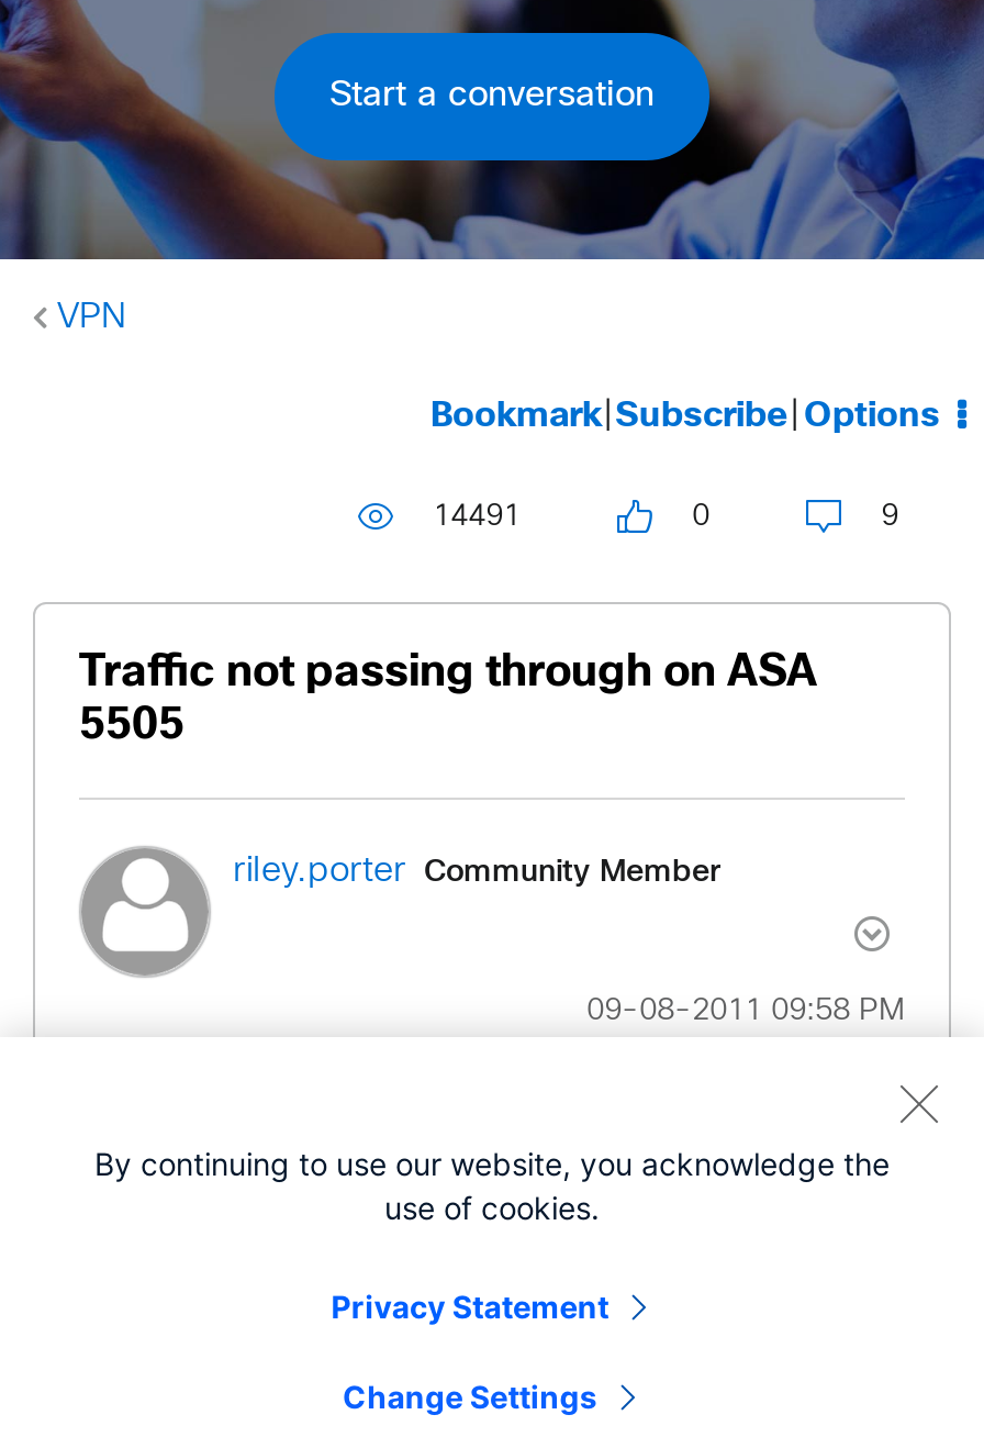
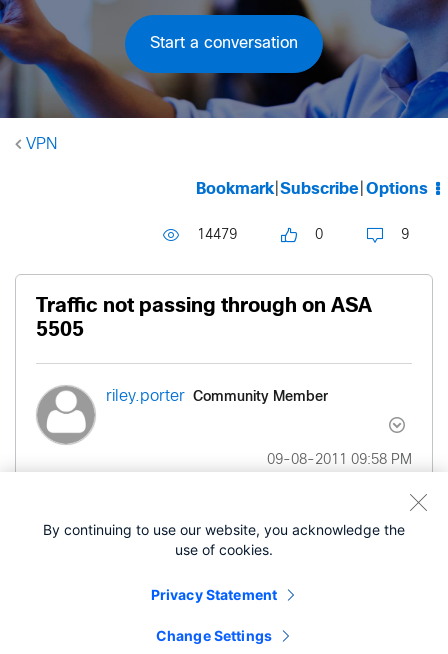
[433,503,521,532] 14491 -> [197,229,237,242] 14479

